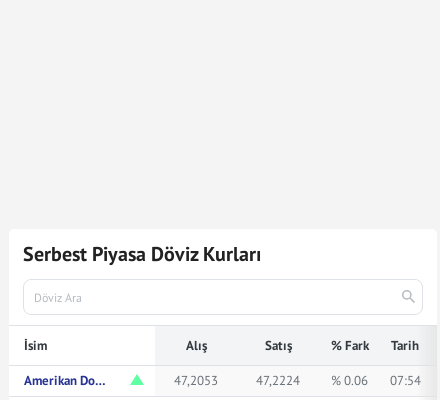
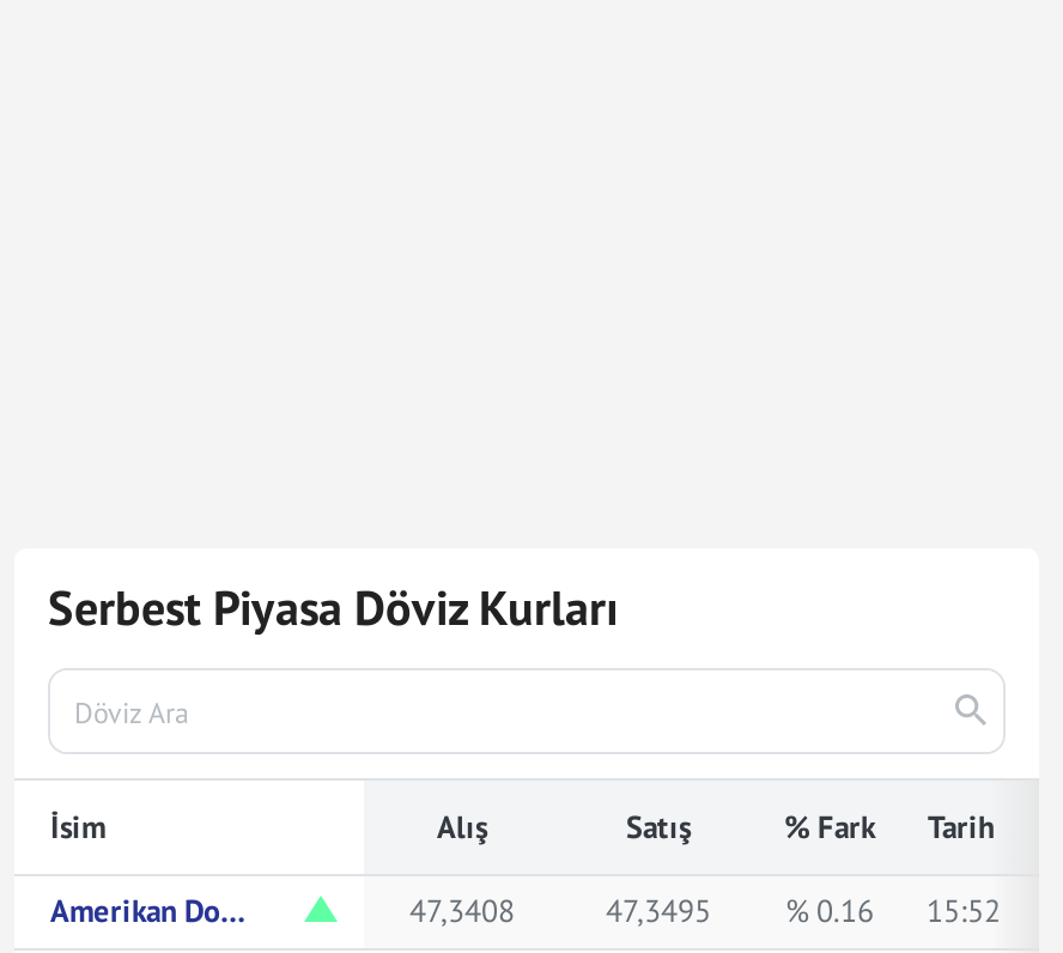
[174,372,218,389] 47,2053 -> [409,891,515,931] 47,3408
[256,372,300,389] 47,2224 -> [606,891,711,931] 47,3495
[331,372,368,389] % 0.06 -> [785,891,874,931] % 0.16
[390,372,421,389] 07:54 -> [927,891,1001,931] 15:52

